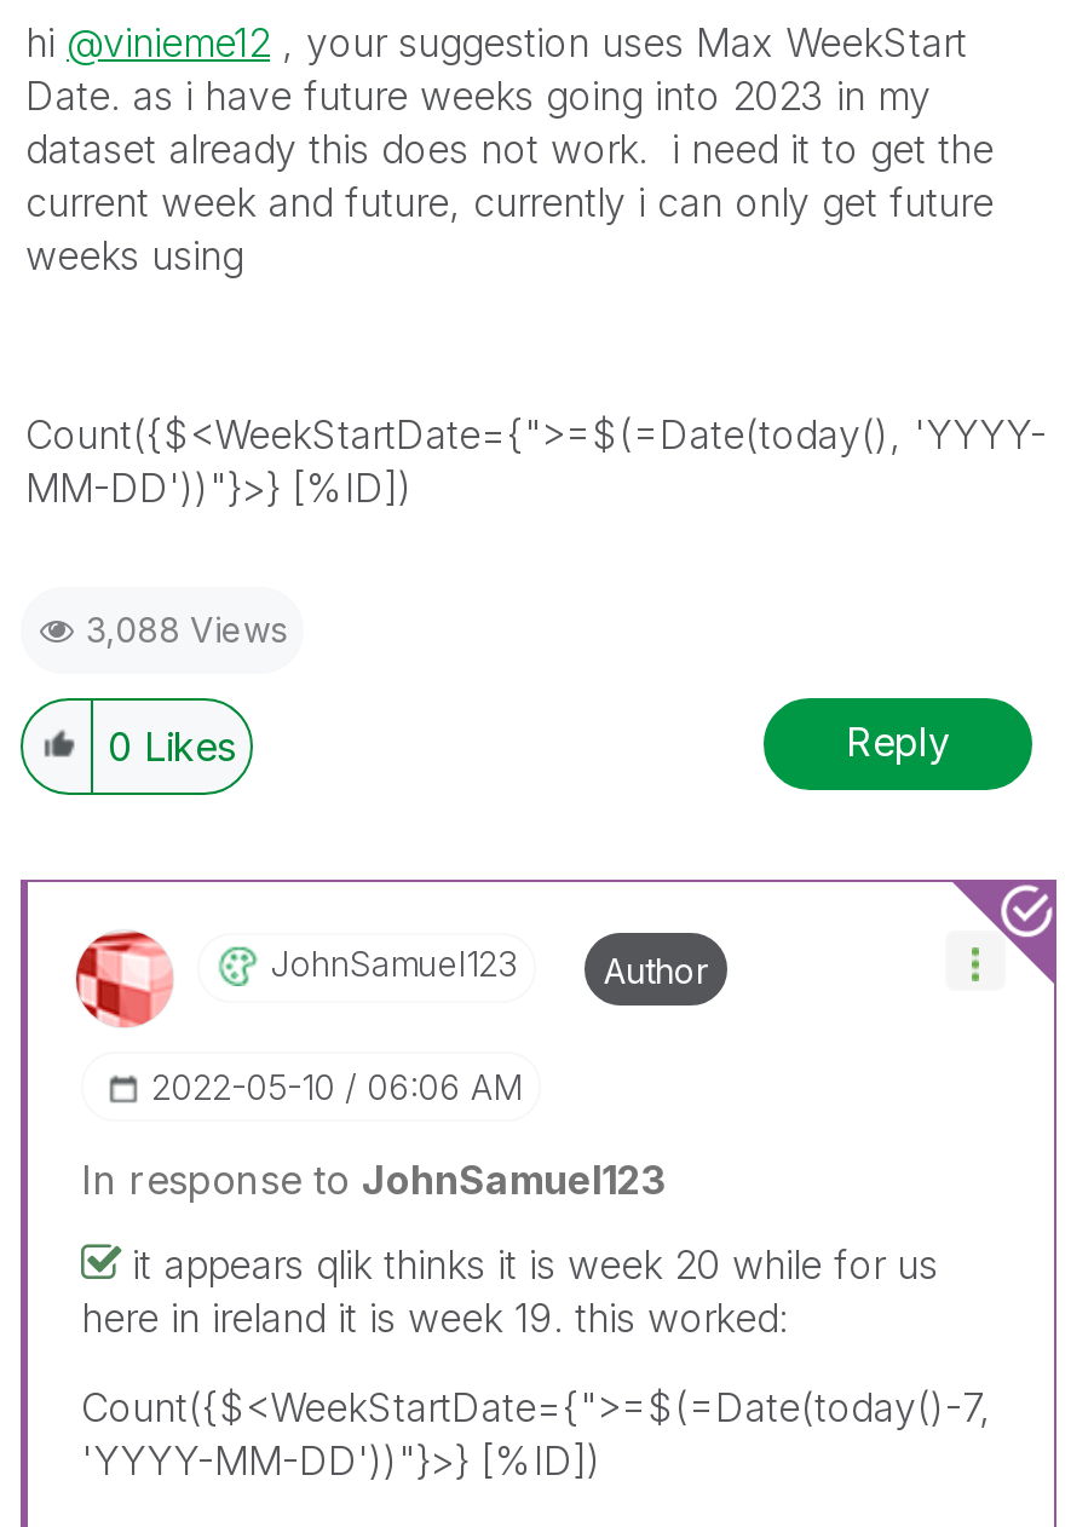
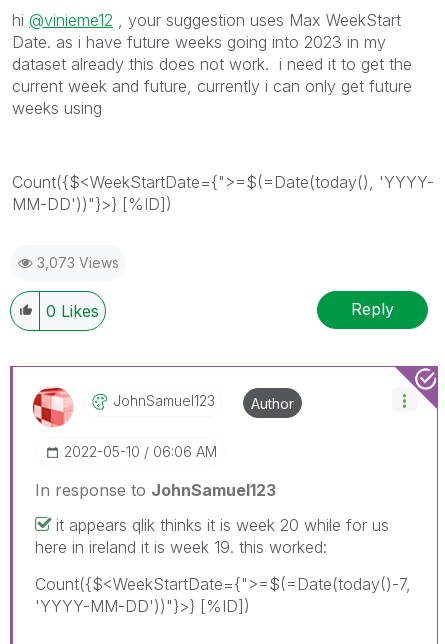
[86,607,287,649] 3,088 Views -> [37,253,119,270] 3,073 Views

